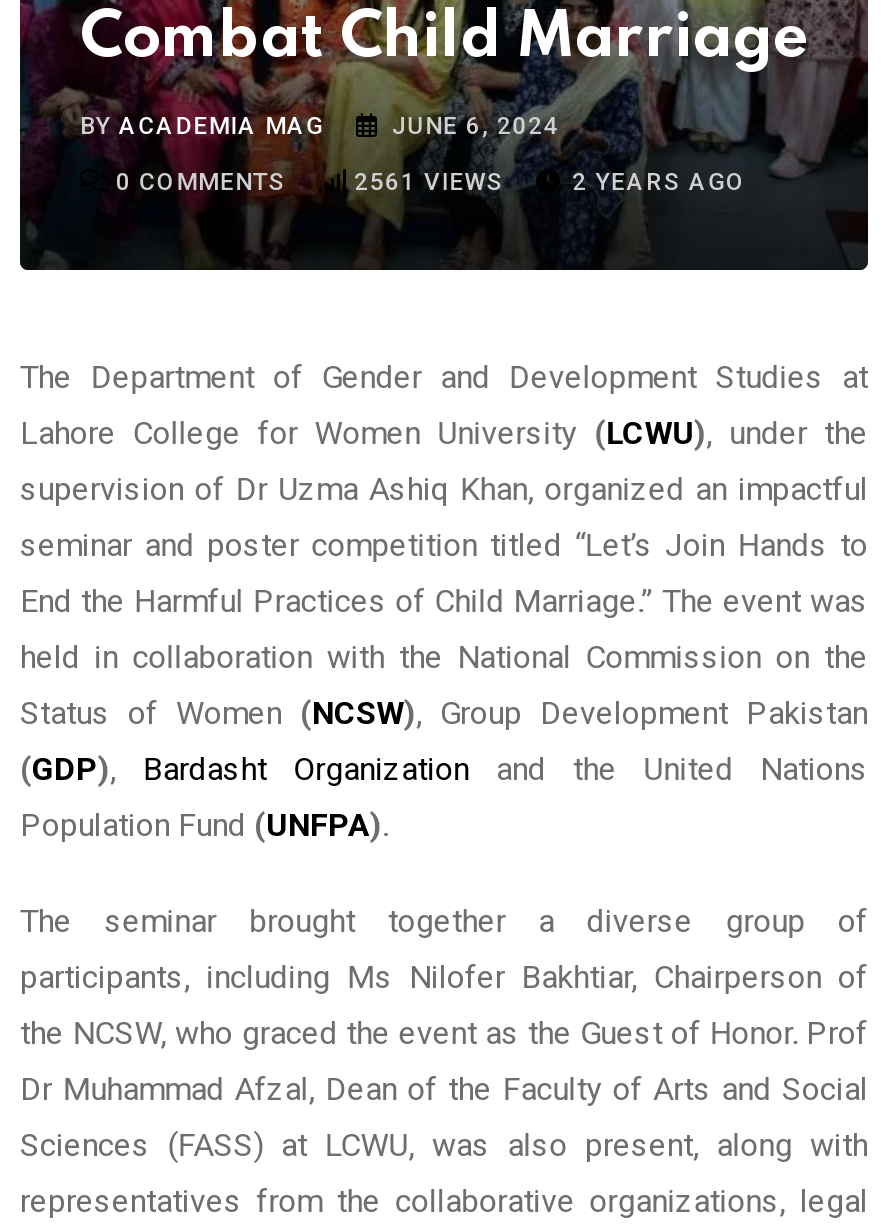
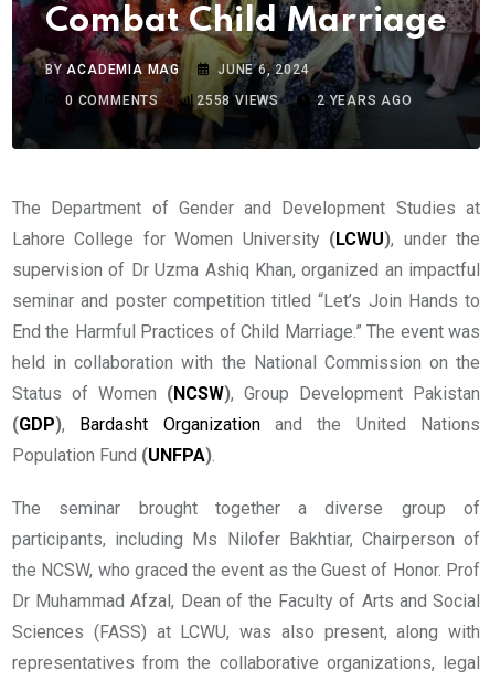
[354,169,504,197] 2561 VIEWS -> [196,93,279,108] 2558 VIEWS

